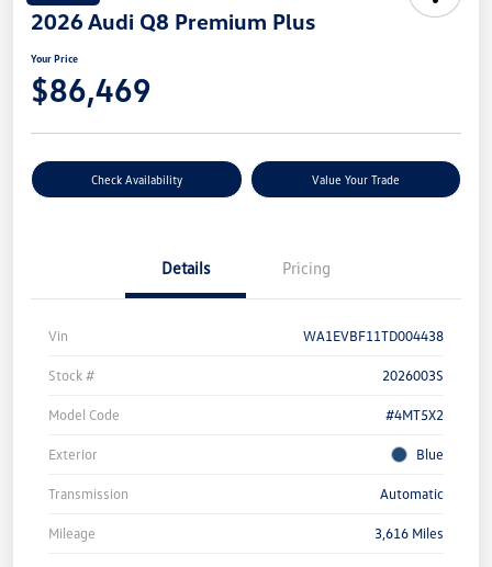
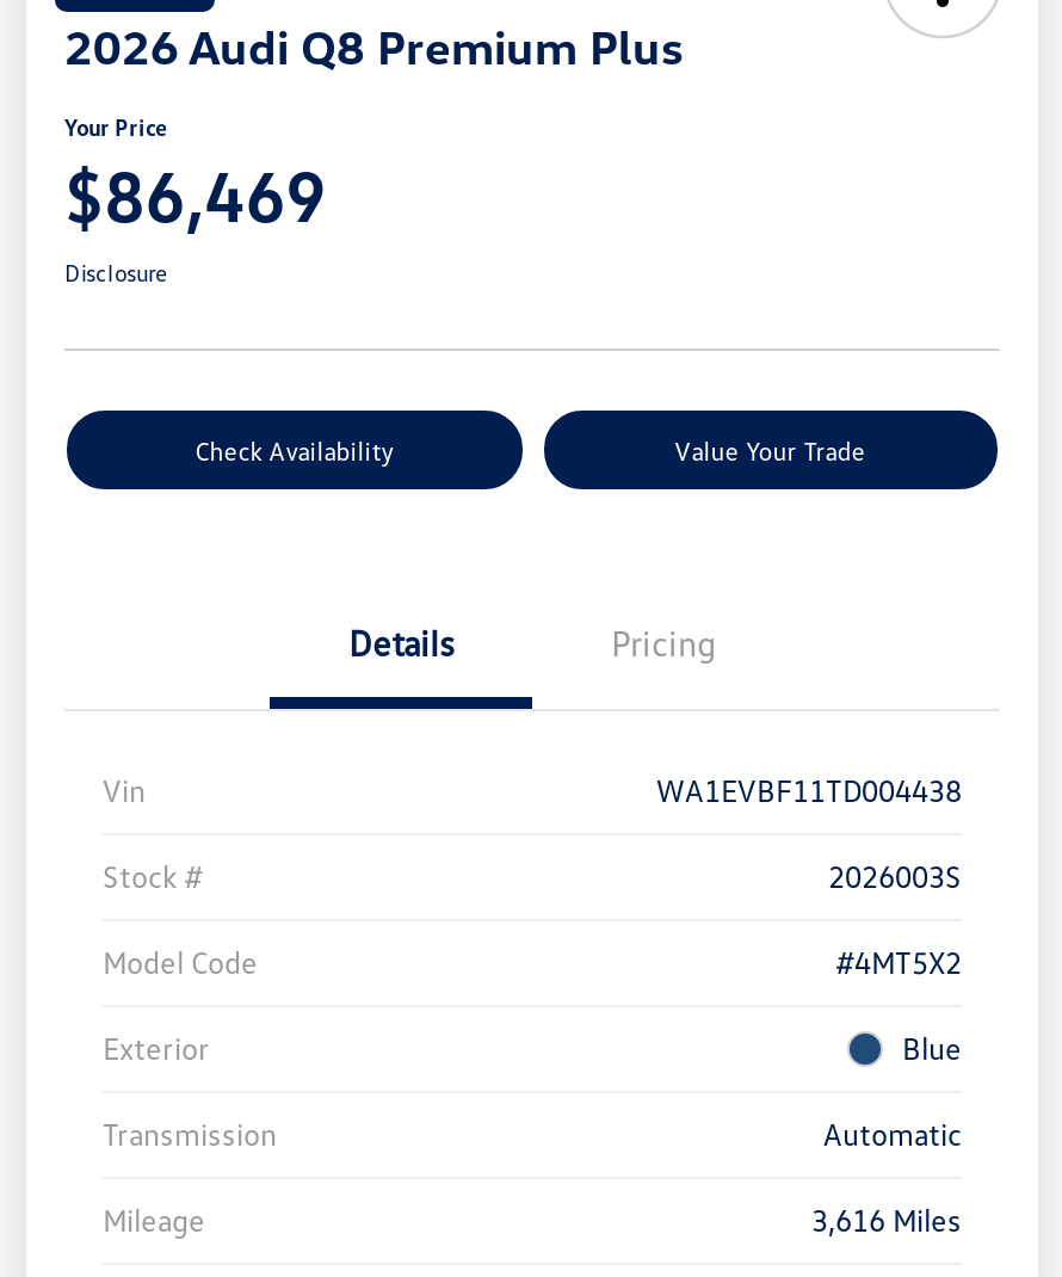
none -> [64,258,167,287] Disclosure

